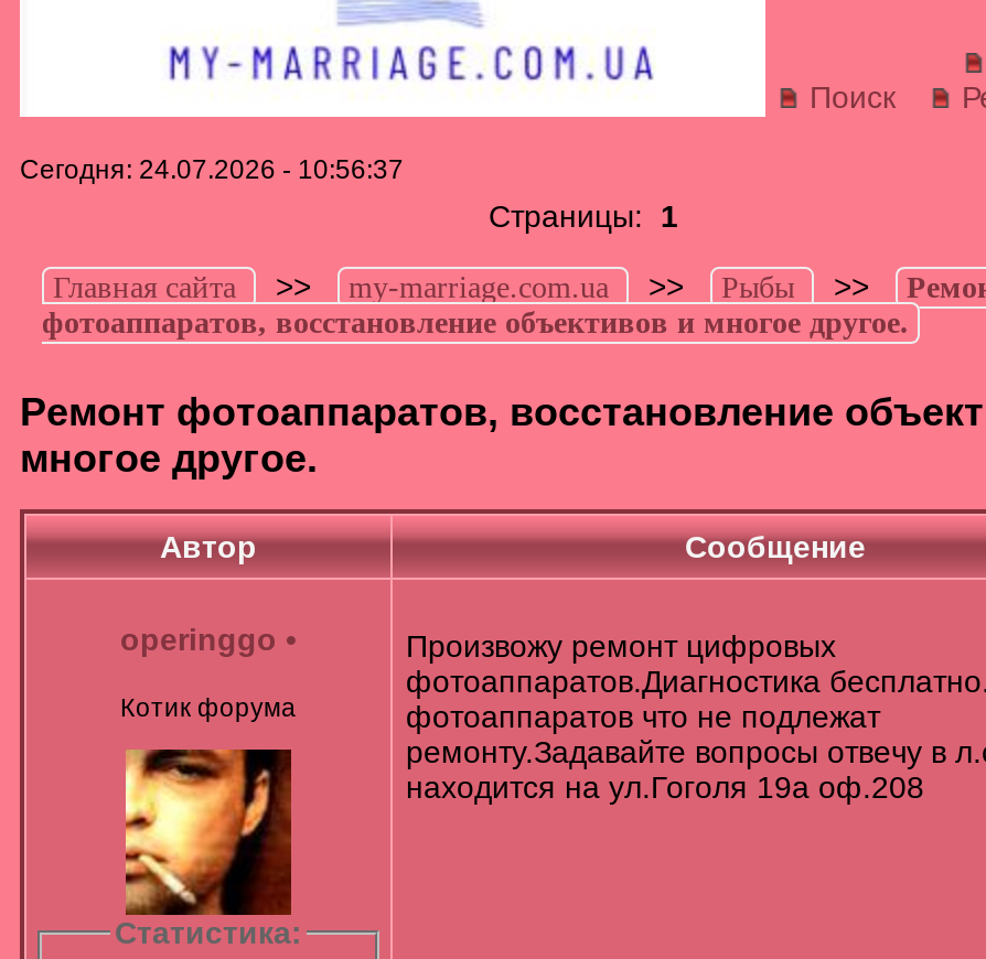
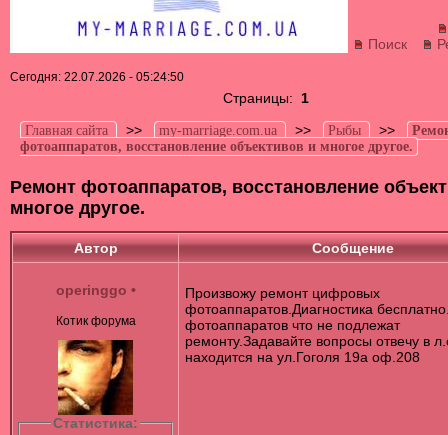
[20,154,404,185] Сегодня: 24.07.2026 - 10:56:37 -> [10,70,184,84] Сегодня: 22.07.2026 - 05:24:50

